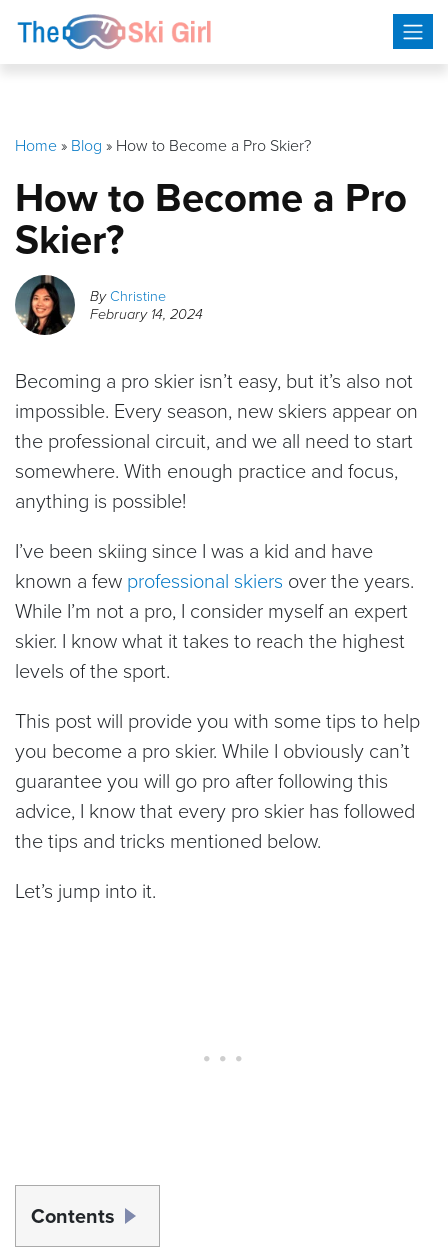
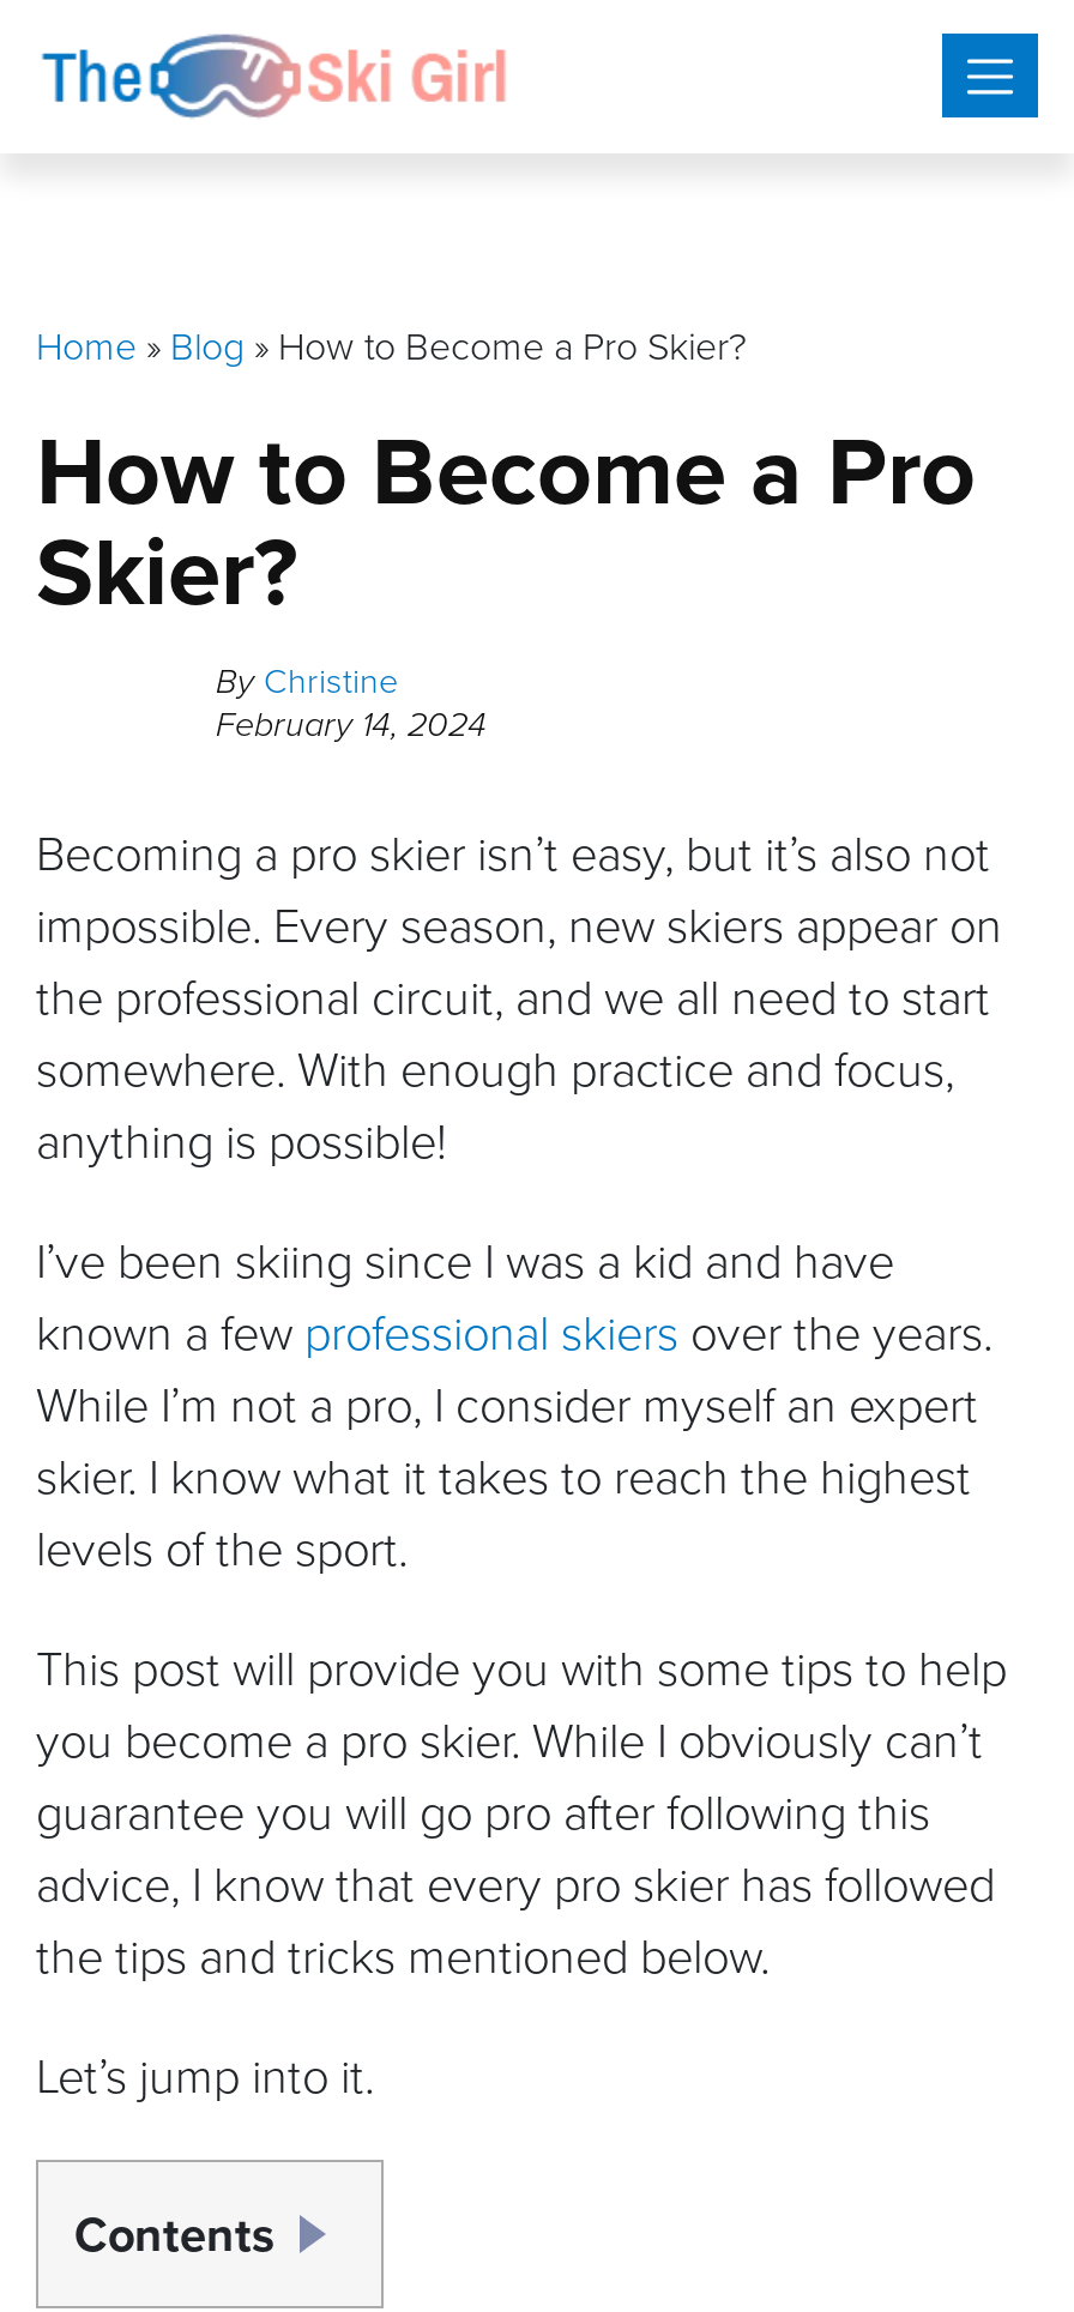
[14,274,76,336] [image] -> none

